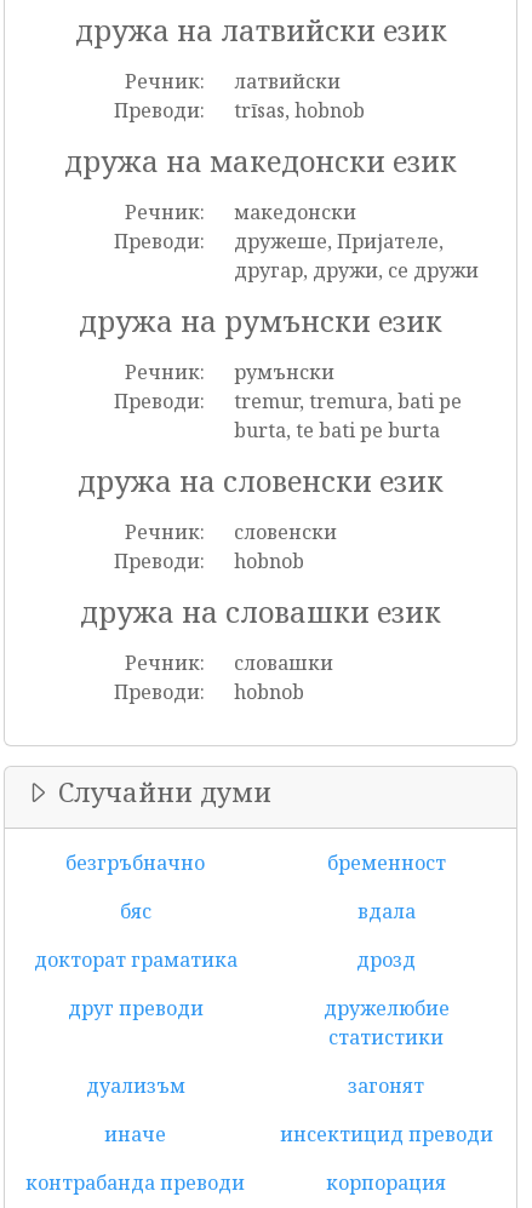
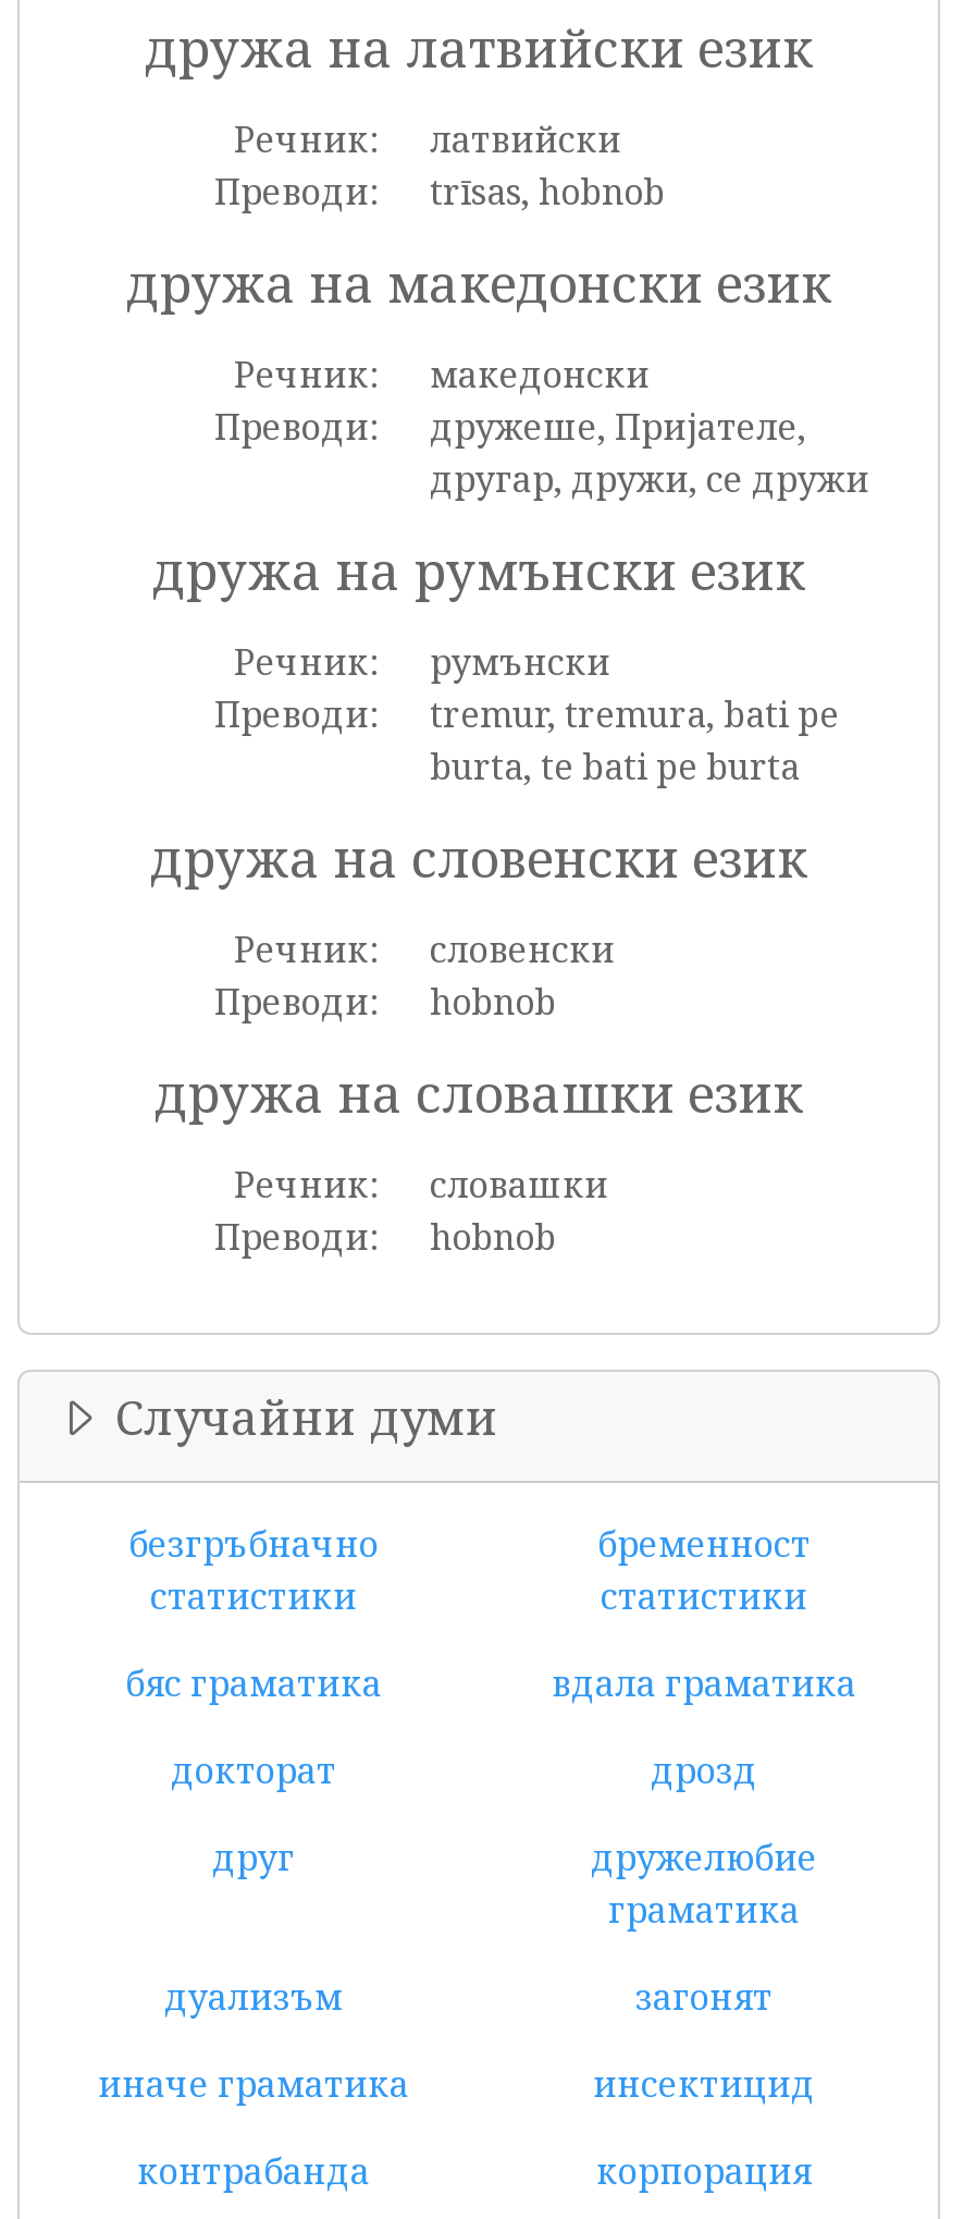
none -> [150,1572,357,1620] статистики
[33,898,415,973] бяс | вдала | докторат граматика -> [125,1572,856,1794] статистики | бяс граматика | вдала граматика | докторат
[67,995,203,1021] друг преводи -> [212,1834,295,1881] друг
[328,1024,444,1050] статистики -> [608,1886,800,1934] граматика
[104,1121,493,1147] иначе | инсектицид преводи -> [98,2060,815,2108] иначе граматика | инсектицид
[25,1169,245,1196] контрабанда преводи -> [137,2147,370,2195] контрабанда

